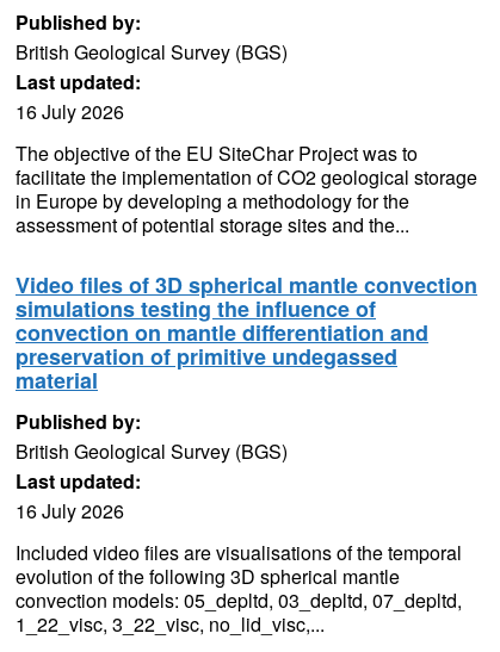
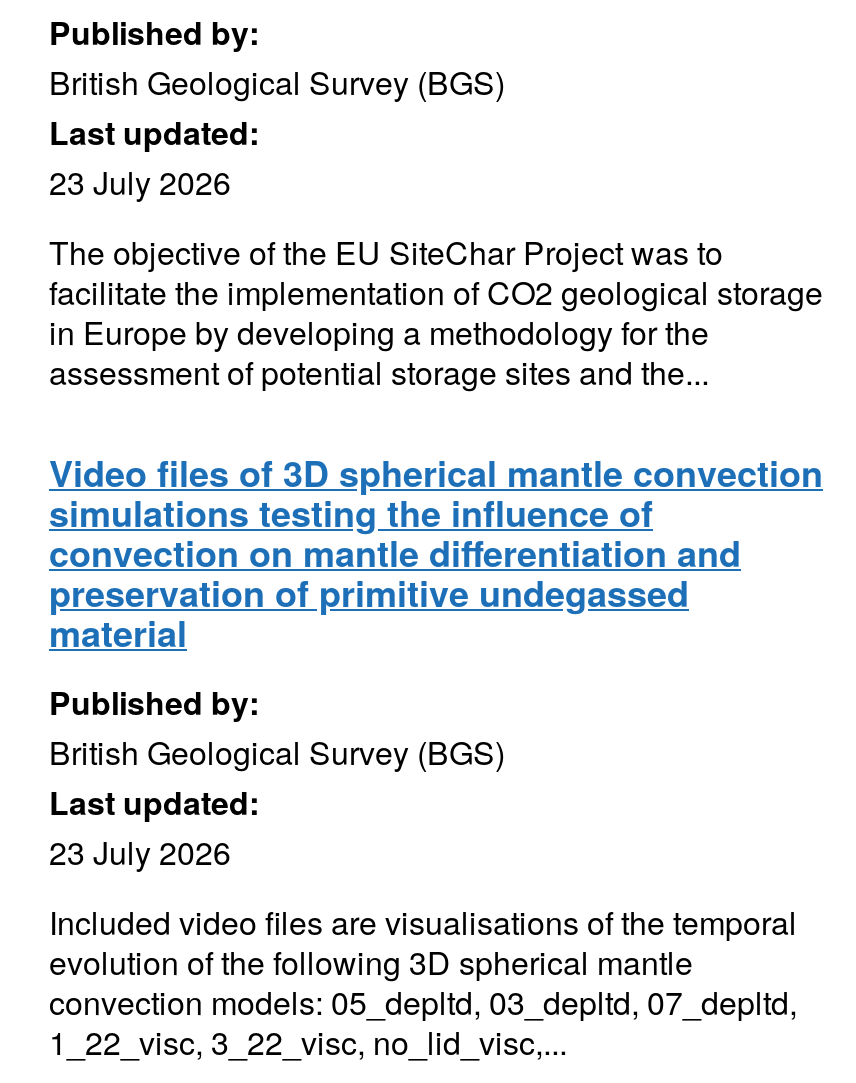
[16,98,124,125] 16 July 2026 -> [49,159,231,205] 23 July 2026
[16,497,124,524] 16 July 2026 -> [49,829,231,875] 23 July 2026

